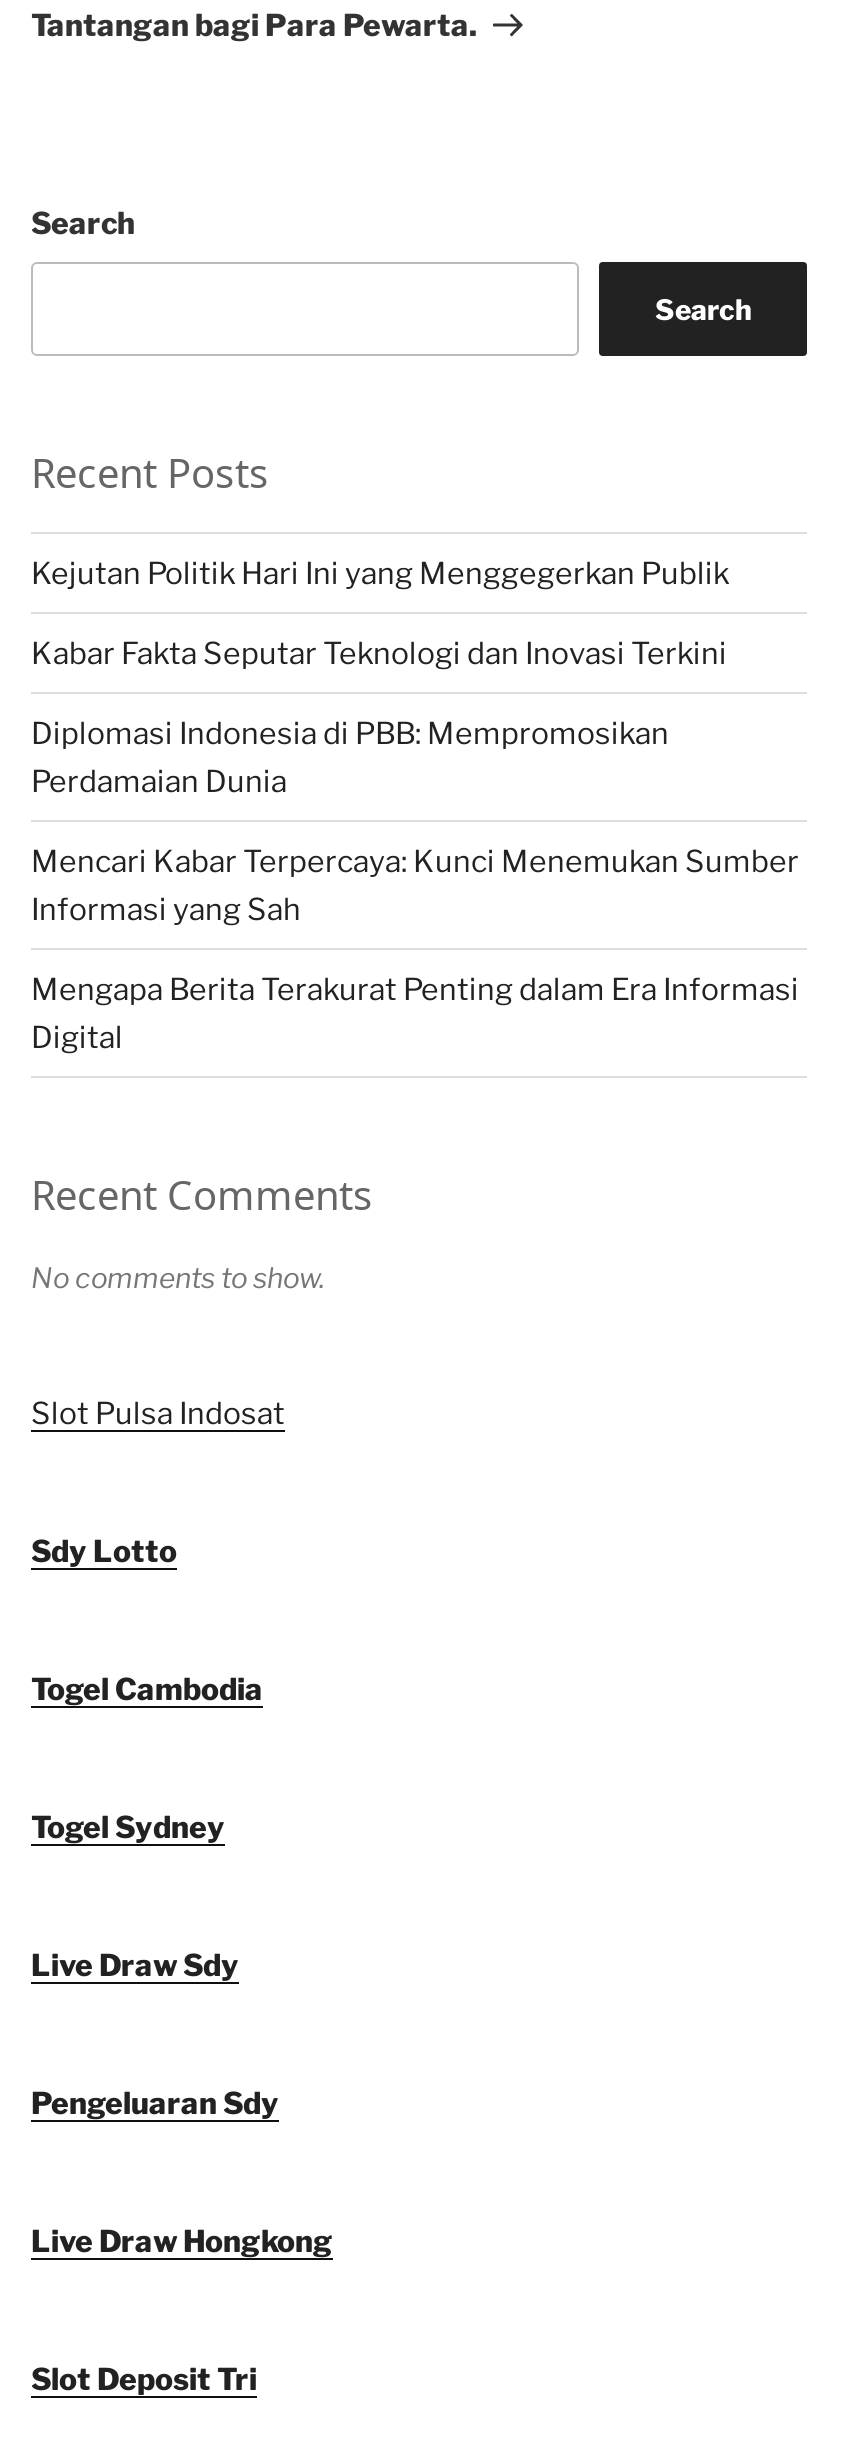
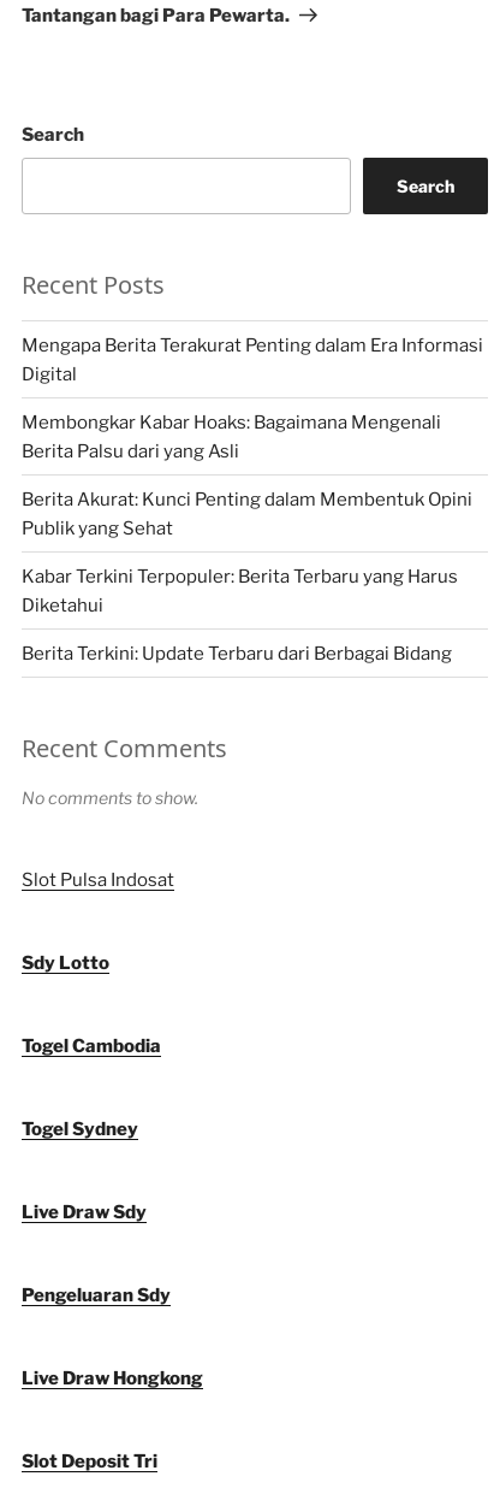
[31,556,799,928] Kejutan Politik Hari Ini yang Menggegerkan Publik | Kabar Fakta Seputar Teknologi dan Inovasi Terkini | Diplomasi Indonesia di PBB: Mempromosikan | Perdamaian Dunia | Mencari Kabar Terpercaya: Kunci Menemukan Sumber | Informasi yang Sah -> none
moved [31,972,799,1056] -> [22,334,483,385]: Mengapa Berita Terakurat Penting dalam Era Informasi | Digital
none -> [22,411,472,664] Membongkar Kabar Hoaks: Bagaimana Mengenali | Berita Palsu dari yang Asli | Berita Akurat: Kunci Penting dalam Membentuk Opini | Publik yang Sehat | Kabar Terkini Terpopuler: Berita Terbaru yang Harus | Diketahui | Berita Terkini: Update Terbaru dari Berbagai Bidang

